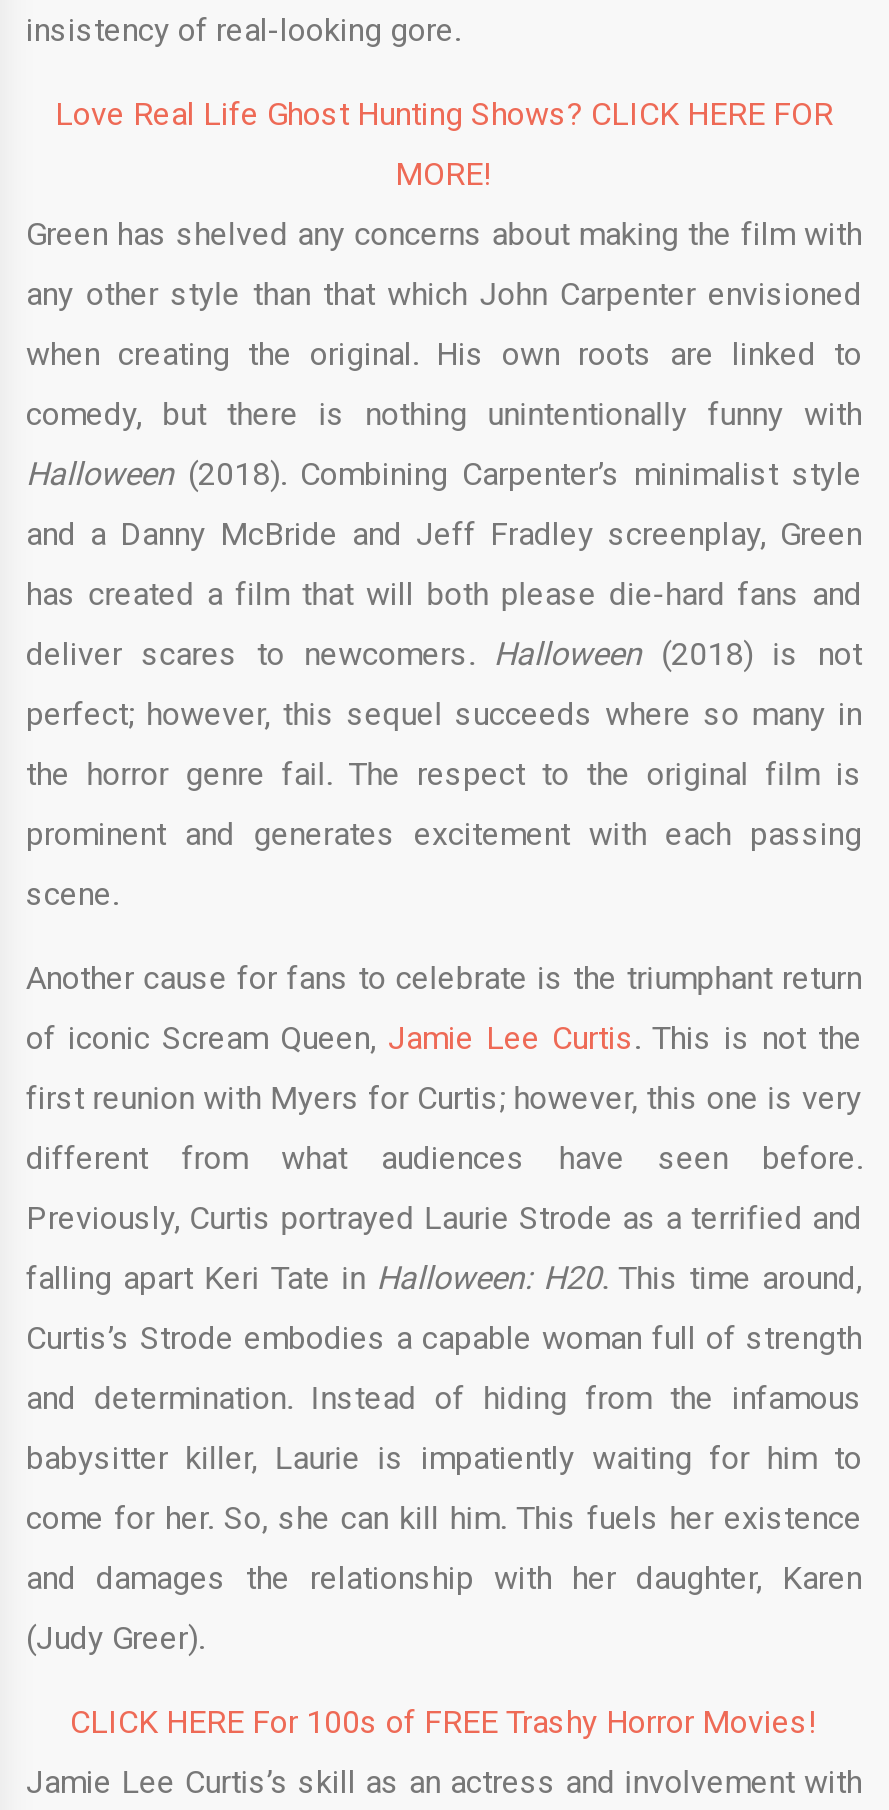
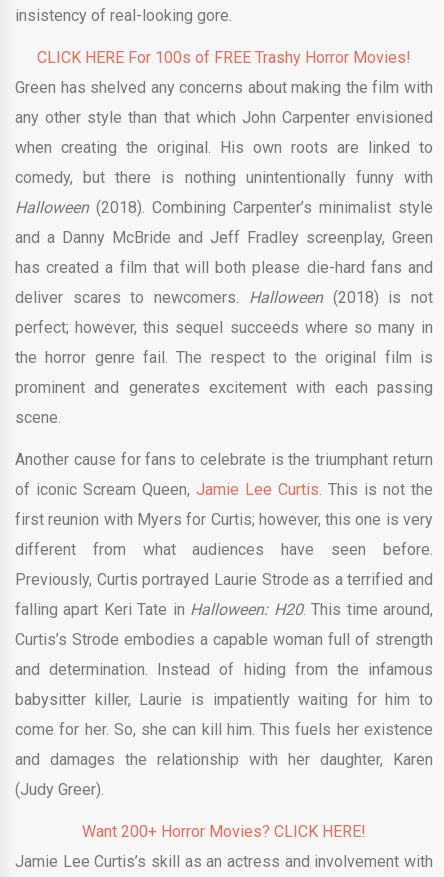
[55,95,833,193] Love Real Life Ghost Hunting Shows? CLICK HERE FOR | MORE! -> none
none -> [82,822,366,841] Want 200+ Horror Movies? CLICK HERE!
moved [70,1703,818,1741] -> [37,48,411,67]: CLICK HERE For 100s of FREE Trashy Horror Movies!

